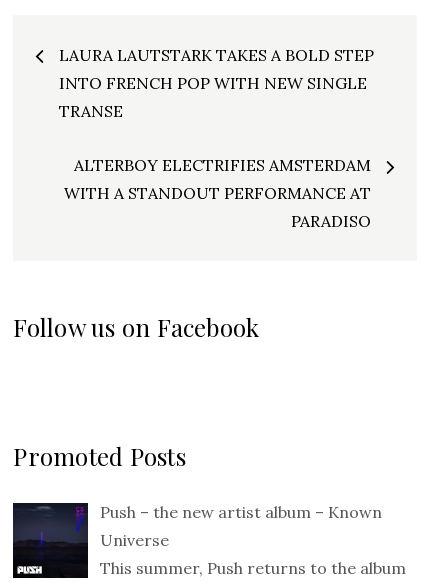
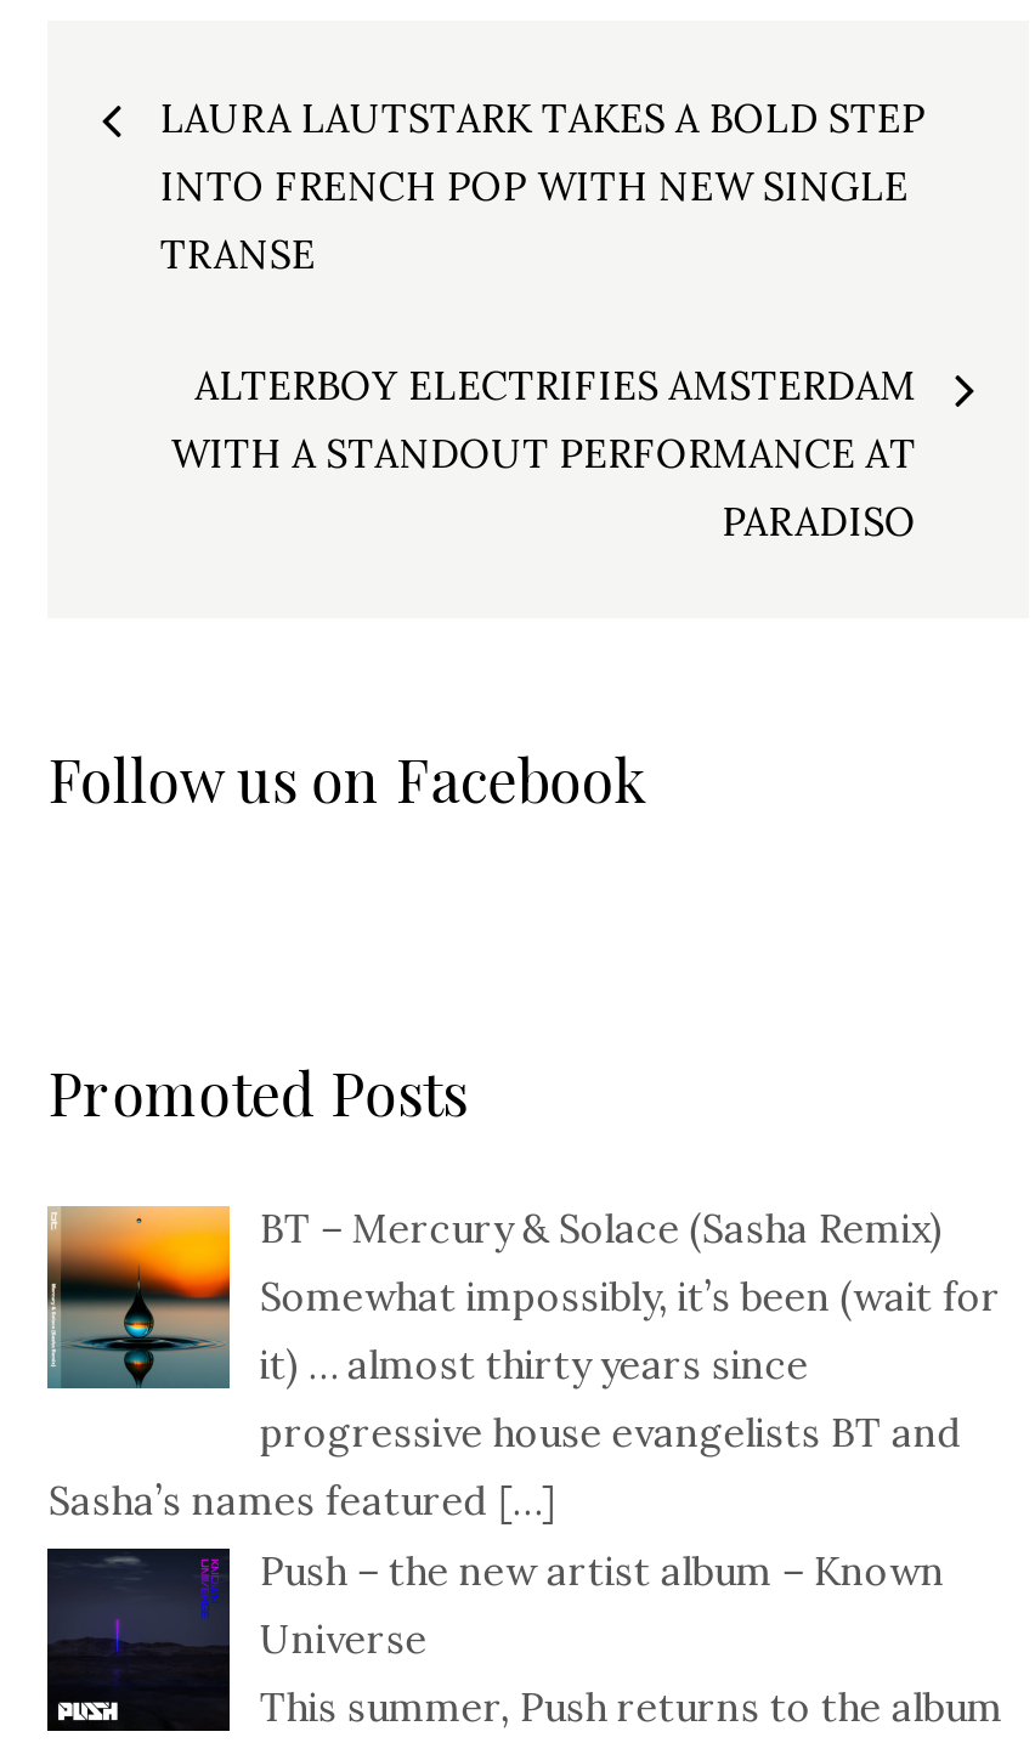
none -> [45,1204,1001,1525] [image] | BT – Mercury & Solace (Sasha Remix) | Somewhat impossibly, it’s been (wait for | it) … almost thirty years since | progressive house evangelists BT and | Sasha’s names featured […]

